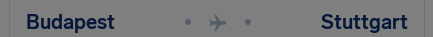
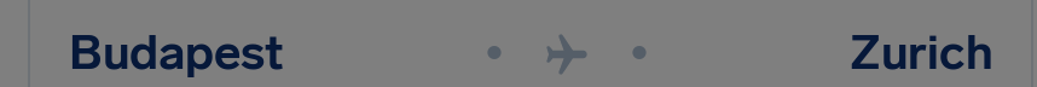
[321,10,408,34] Stuttgart -> [850,22,992,80] Zurich

